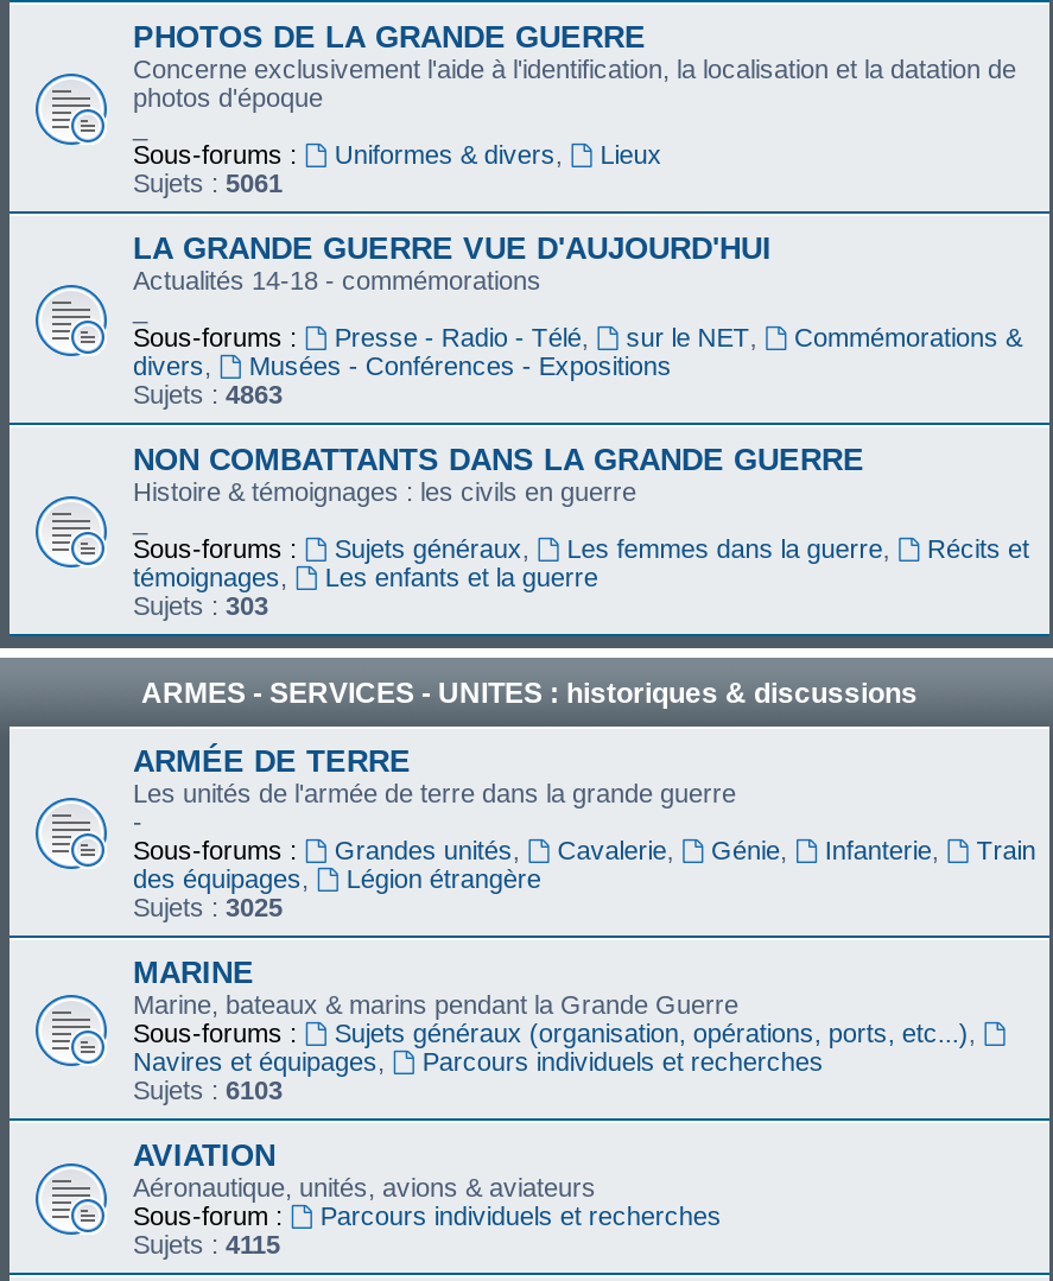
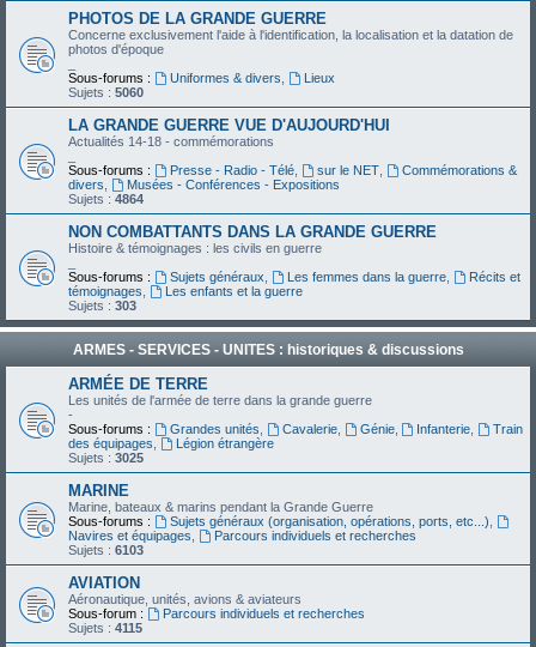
[133,169,283,197] Sujets : 5061 -> [68,85,144,99] Sujets : 5060
[133,380,283,408] Sujets :4863 -> [68,192,144,206] Sujets :4864

